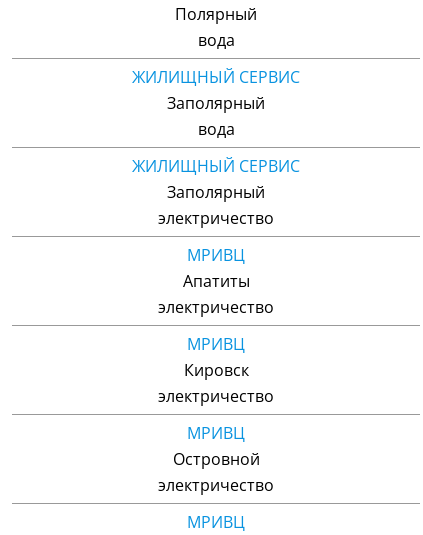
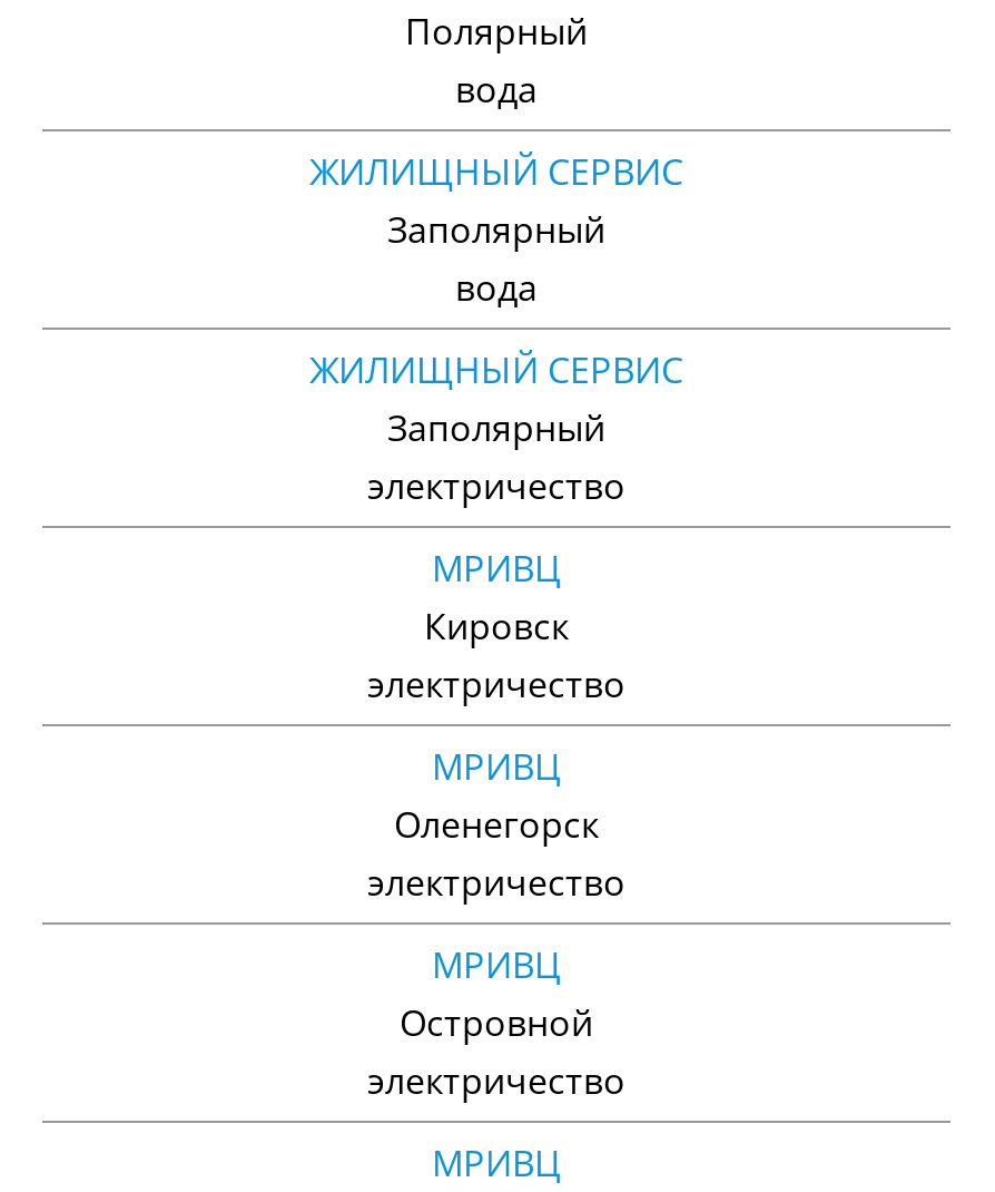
[182,270,249,292] Апатиты -> none
none -> [394,799,599,848] Оленегорск
moved [183,359,248,381] -> [424,601,569,650]: Кировск

